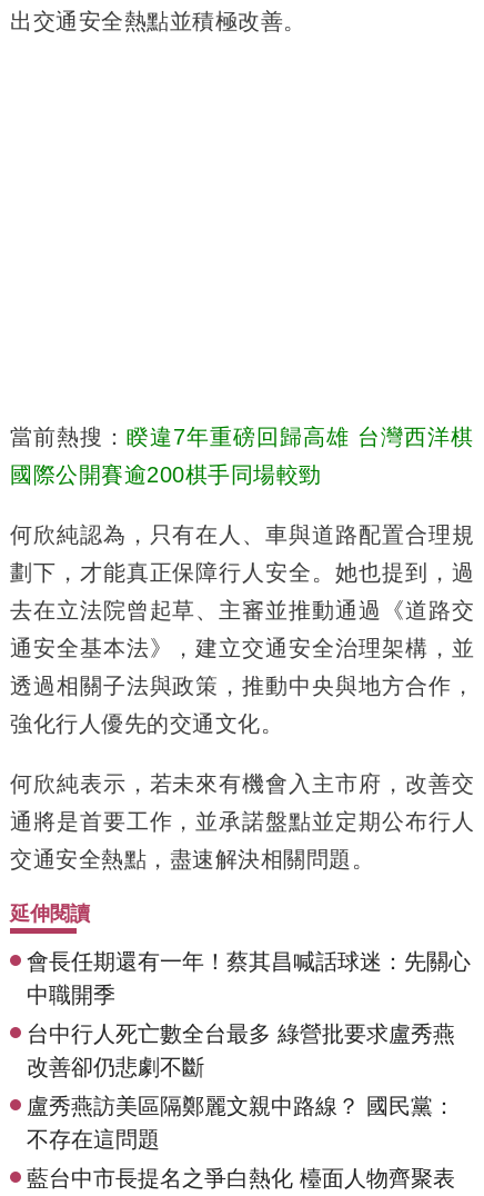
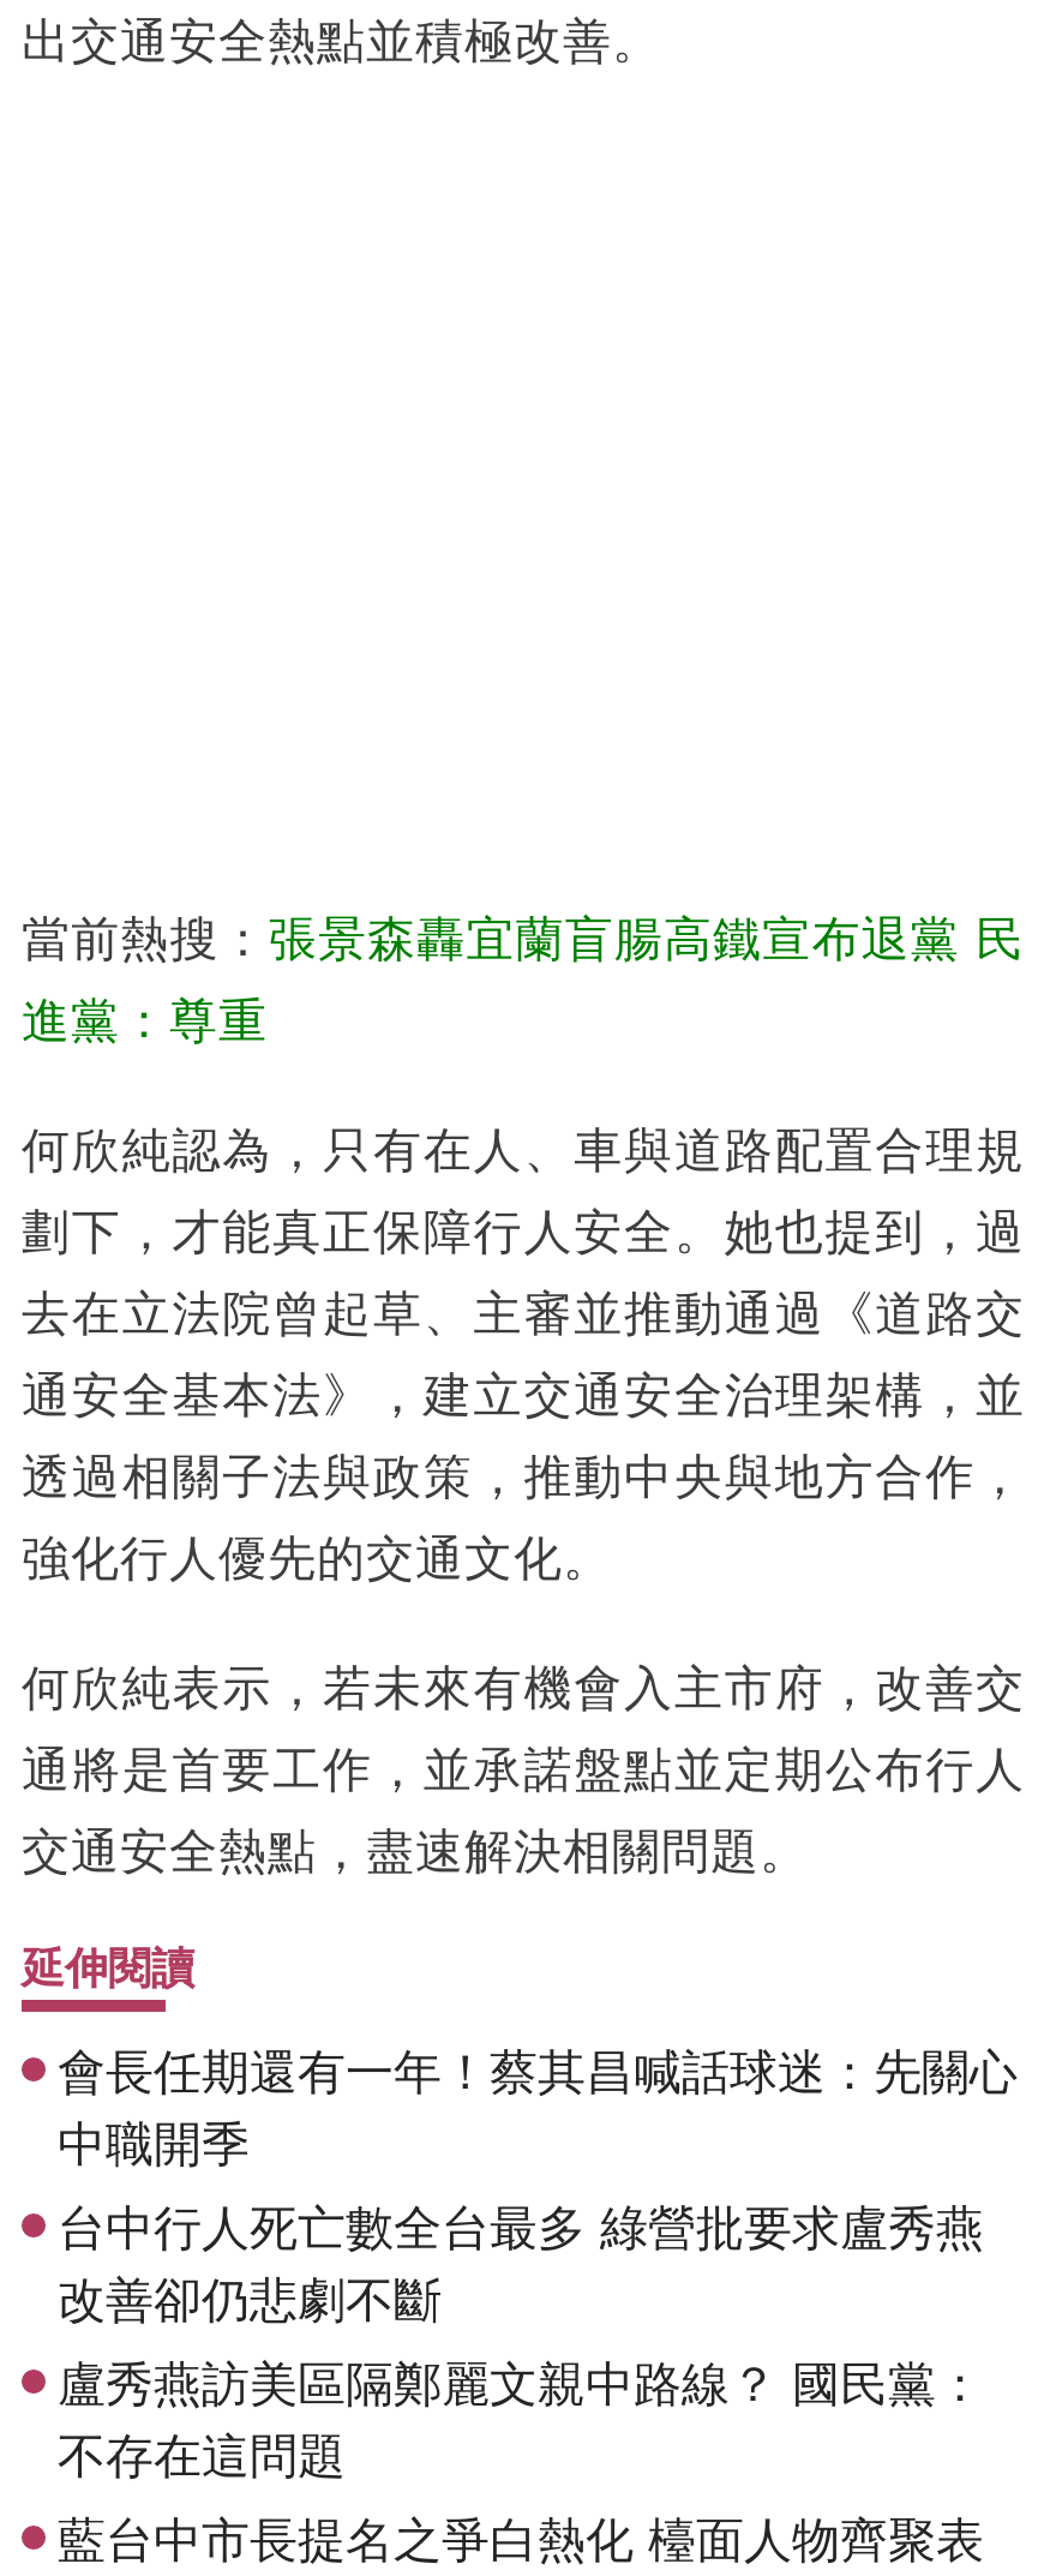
[10,424,474,449] 當前熱搜：睽違7年重磅回歸高雄 台灣西洋棋 -> [22,912,1025,964] 當前熱搜：張景森轟宜蘭盲腸高鐵宣布退黨 民
[10,462,321,487] 國際公開賽逾200棋手同場較勁 -> [22,993,268,1046] 進黨：尊重

